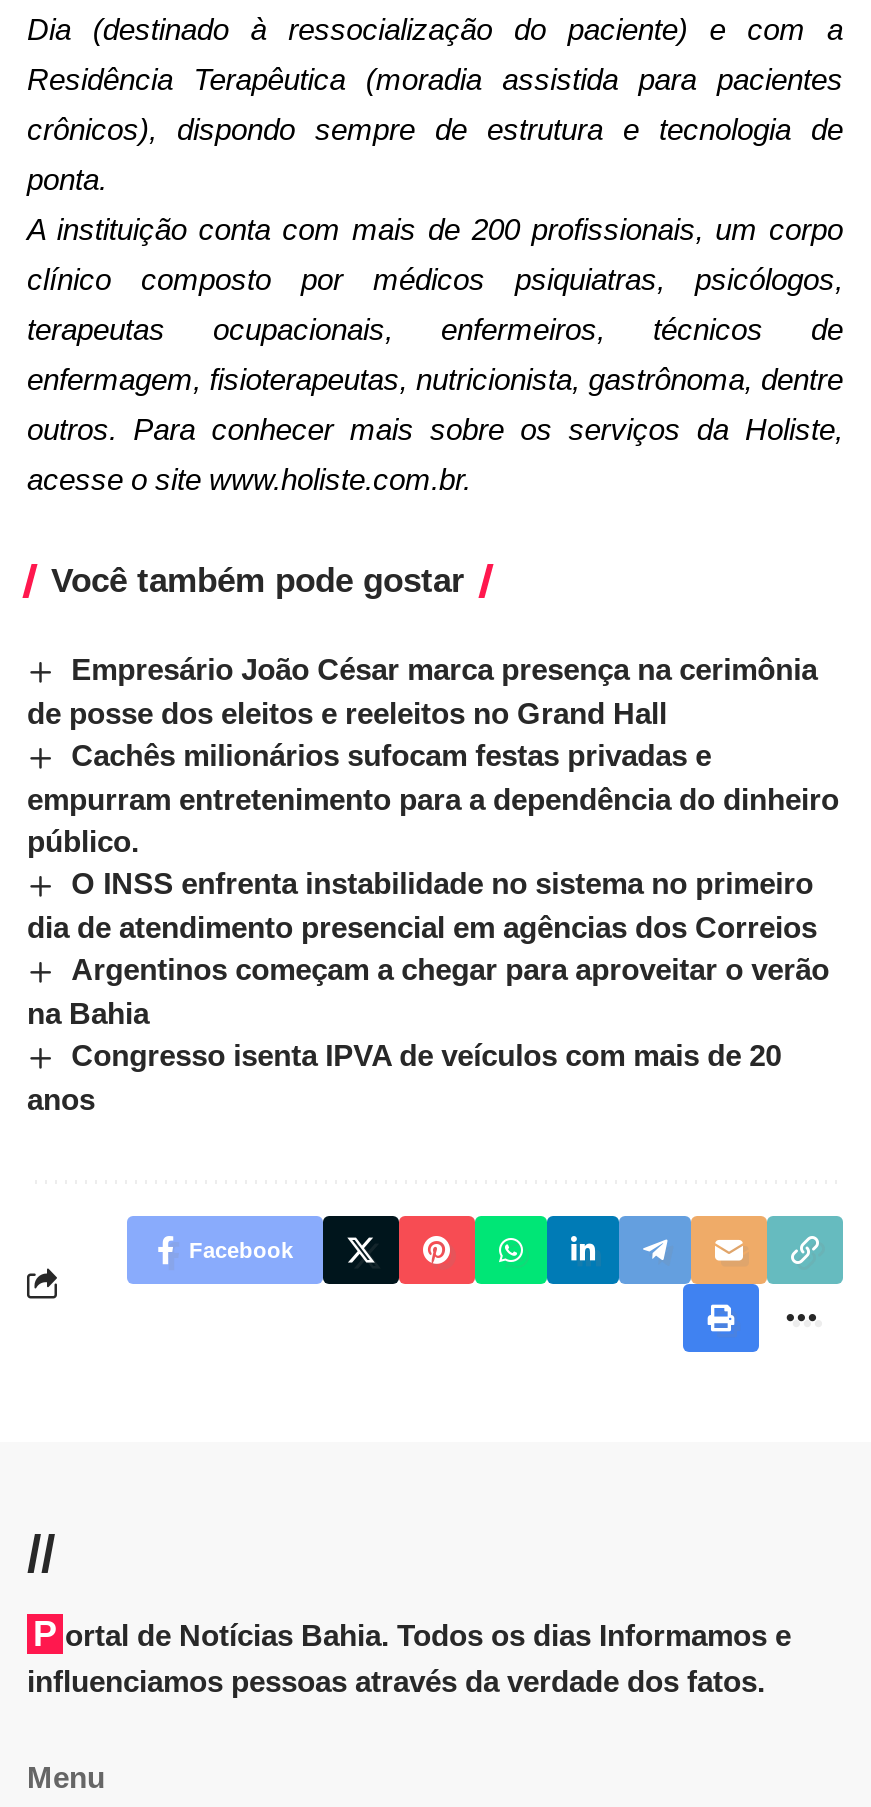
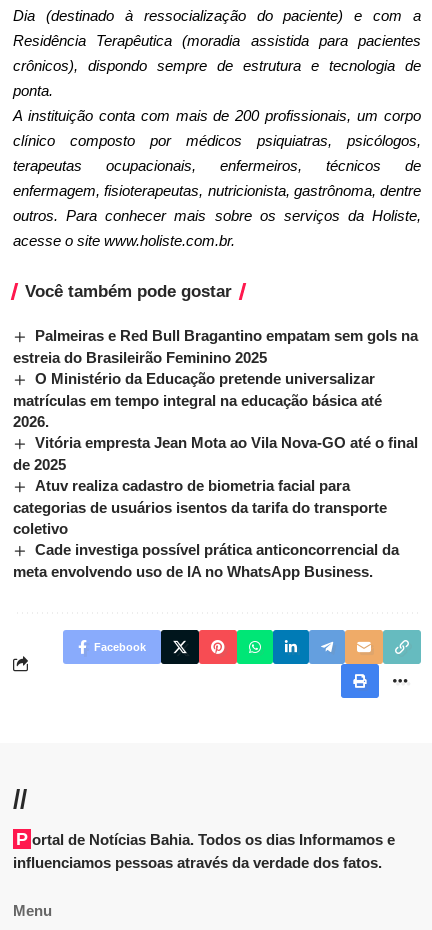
[27,651,839,1115] Empresário João César marca presença na cerimônia | de posse dos eleitos e reeleitos no Grand Hall | Cachês milionários sufocam festas privadas e | empurram entretenimento para a dependência do dinheiro | público. | O INSS enfrenta instabilidade no sistema no primeiro | dia de atendimento presencial em agências dos Correios | Argentinos começam a chegar para aproveitar o verão | na Bahia | Congresso isenta IPVA de veículos com mais de 20 | anos -> [13,327,418,580] Palmeiras e Red Bull Bragantino empatam sem gols na | estreia do Brasileirão Feminino 2025 | O Ministério da Educação pretende universalizar | matrículas em tempo integral na educação básica até | 2026. | Vitória empresta Jean Mota ao Vila Nova-GO até o final | de 2025 | Atuv realiza cadastro de biometria facial para | categorias de usuários isentos da tarifa do transporte | coletivo | Cade investiga possível prática anticoncorrencial da | meta envolvendo uso de IA no WhatsApp Business.

